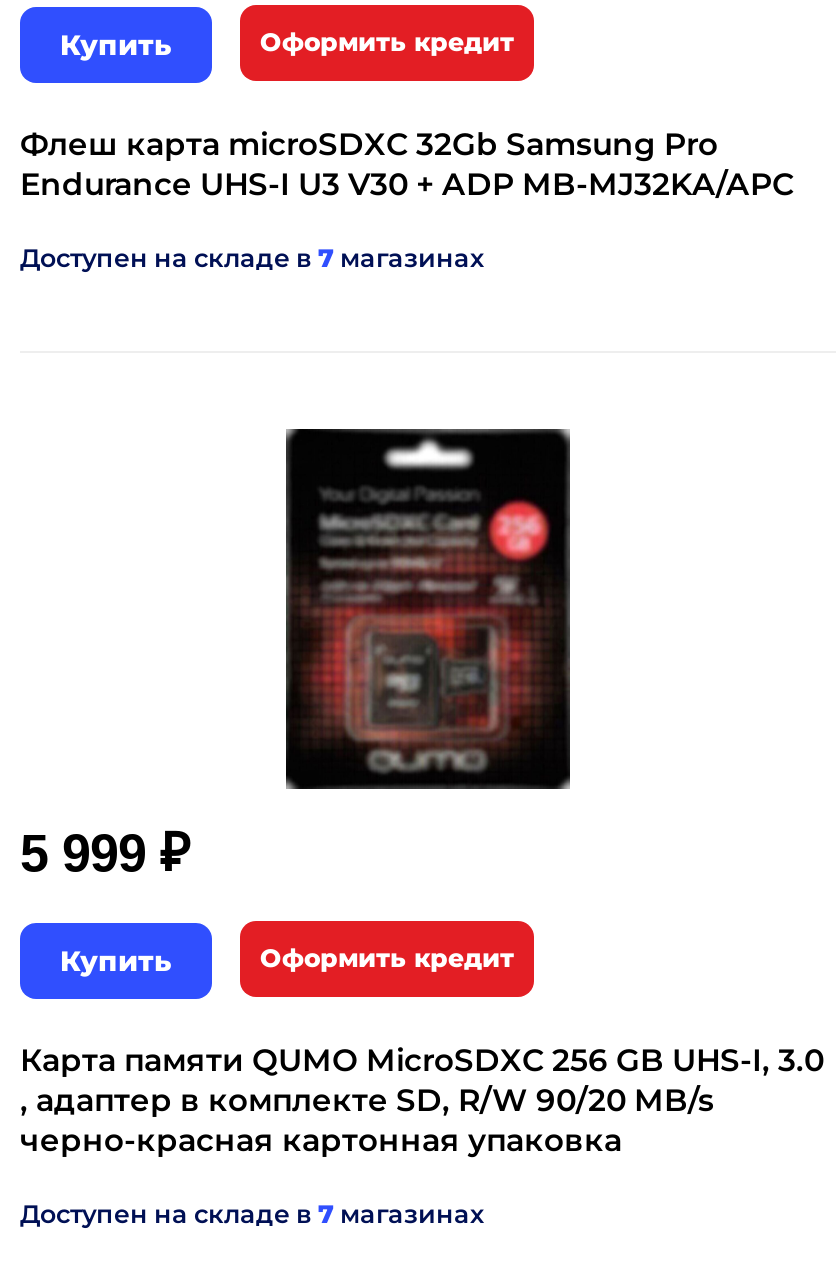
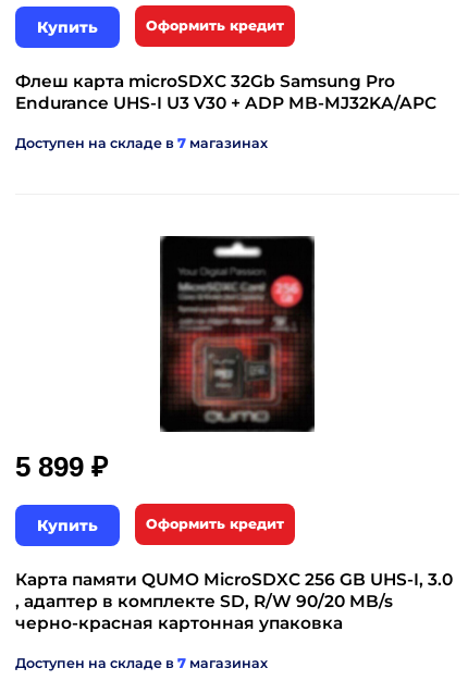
[20,823,190,883] 5 999 ₽ -> [15,450,108,483] 5 899 ₽

